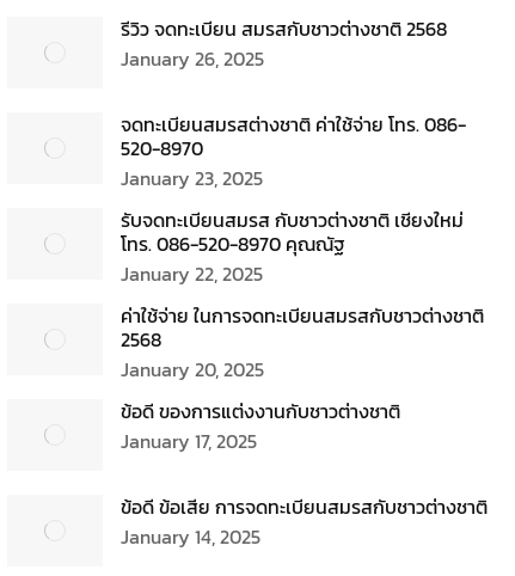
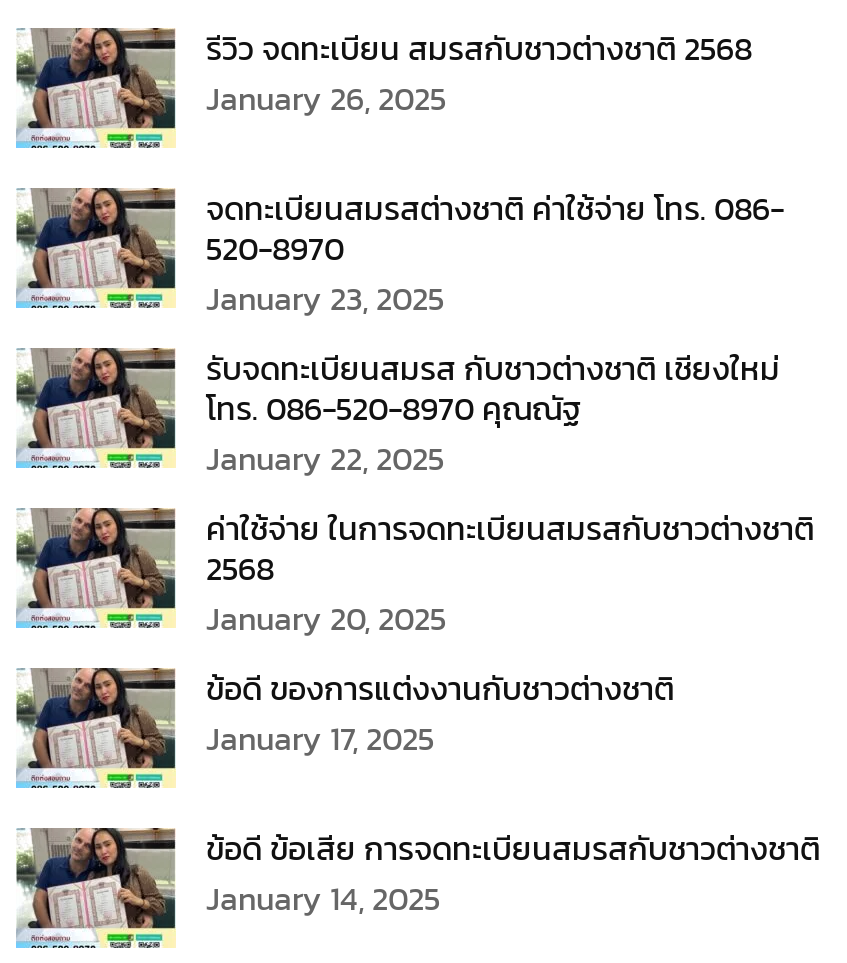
none -> [14,26,178,150] [image]
none -> [14,186,178,310] [image]
none -> [14,346,178,470] [image]
none -> [14,506,178,630] [image]
none -> [14,666,178,790] [image]
none -> [14,826,178,950] [image]

